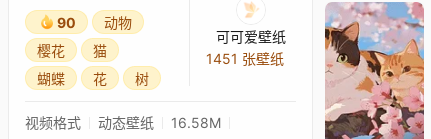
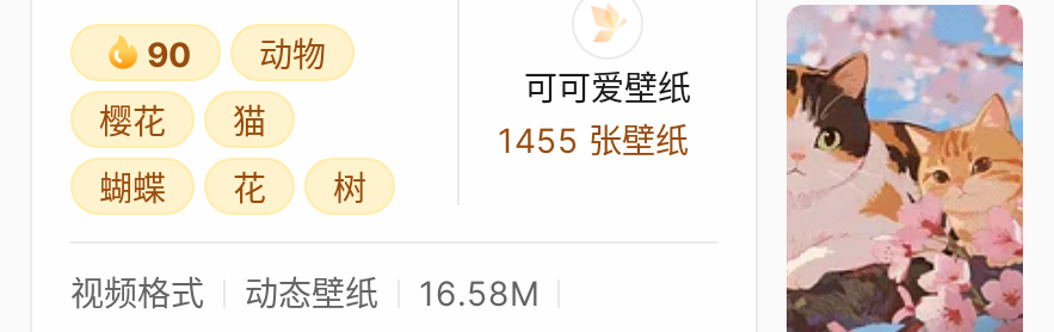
[206,50,284,67] 1451 张壁纸 -> [498,118,689,159] 1455 张壁纸

